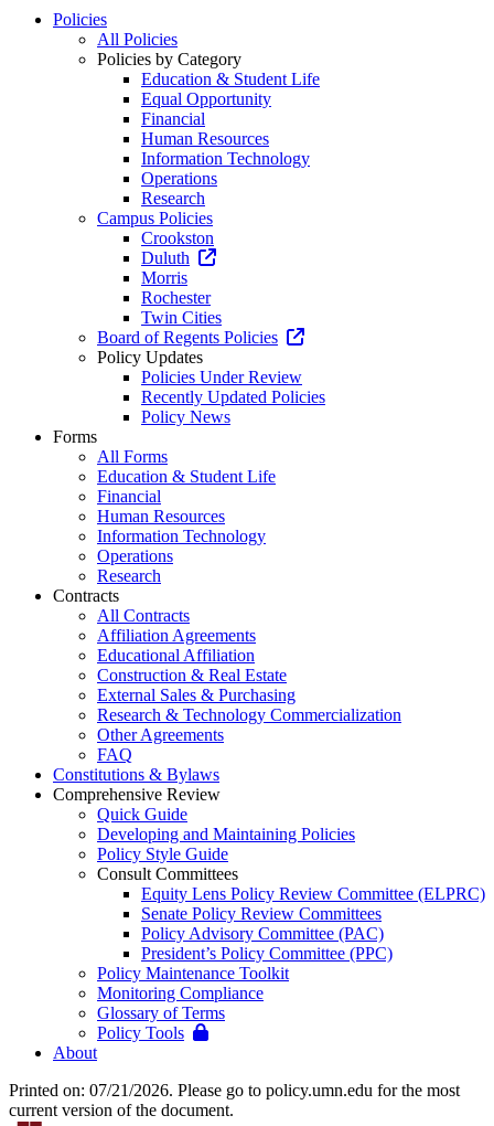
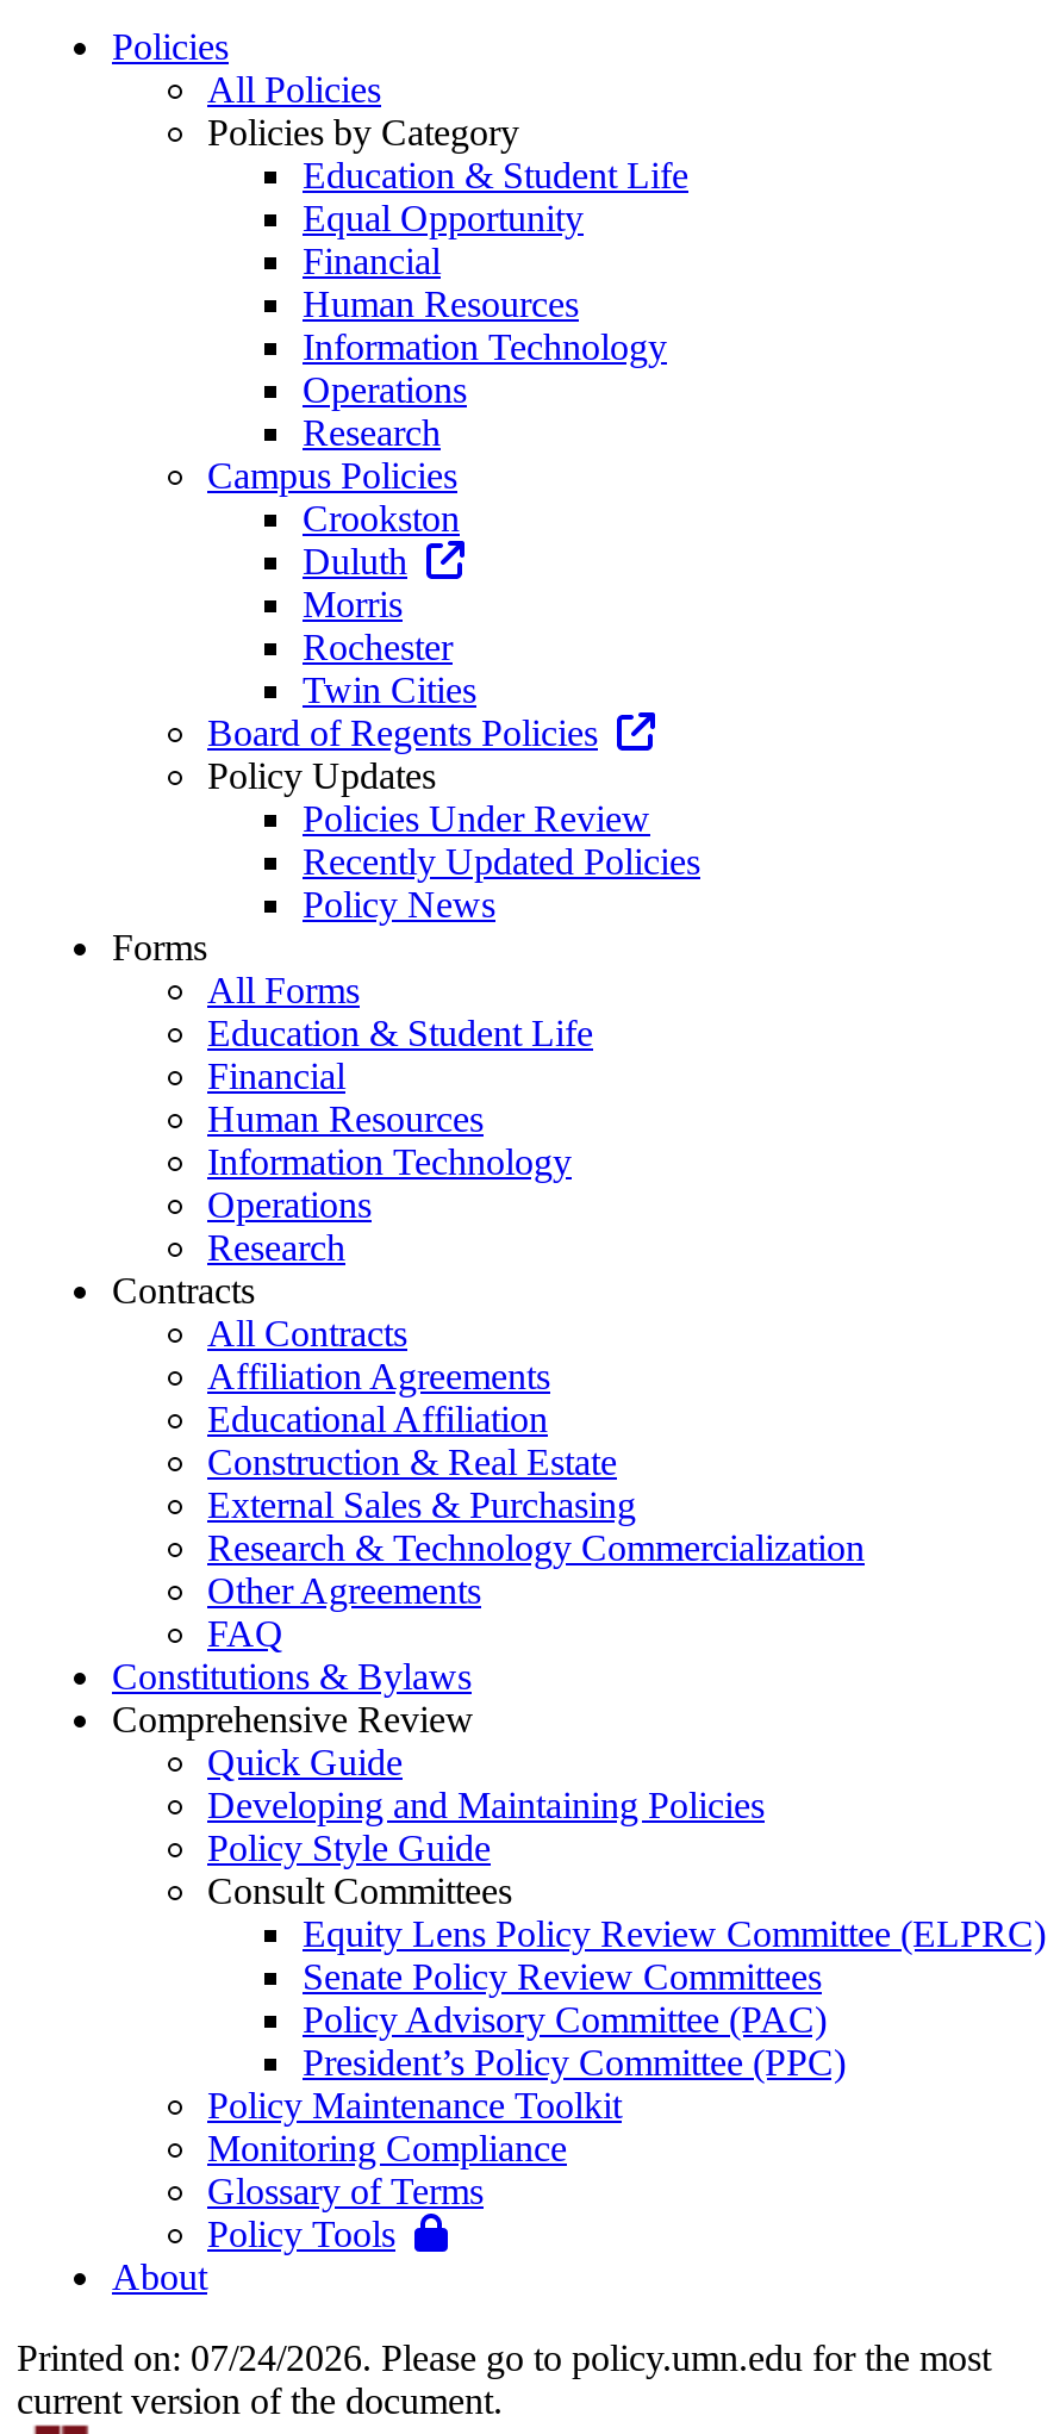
[9,1081,460,1100] Printed on: 07/21/2026. Please go to policy.umn.edu for the most -> [17,2337,991,2378] Printed on: 07/24/2026. Please go to policy.umn.edu for the most

